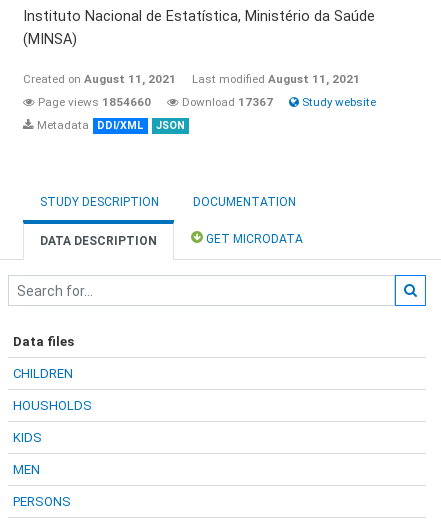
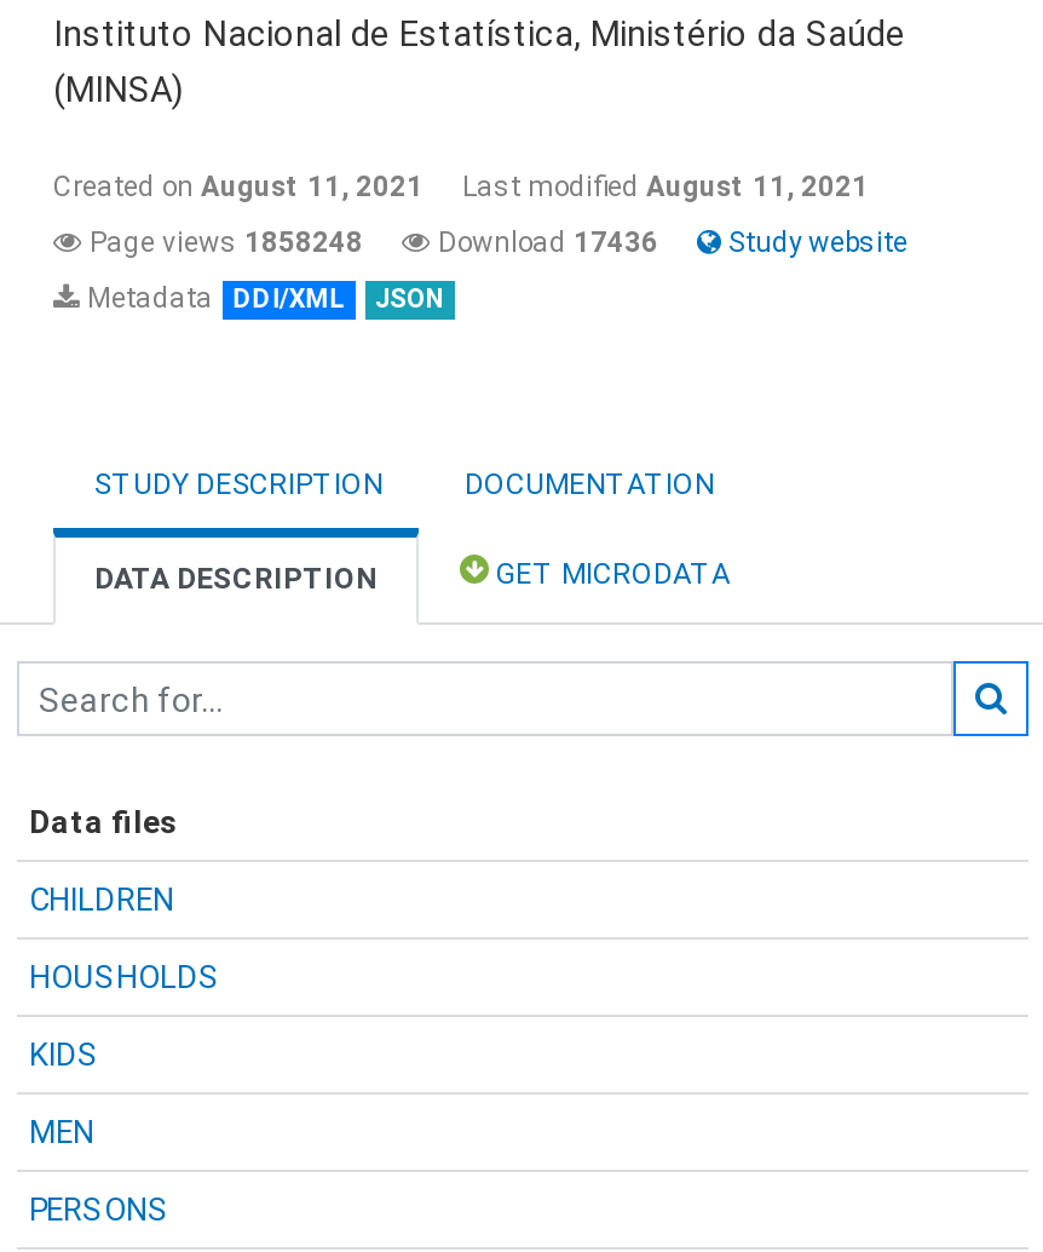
[35,95,151,109] Page views 1854660 -> [82,225,363,259] Page views 1858248
[179,95,273,109] Download 17367 -> [431,225,658,259] Download 17436

